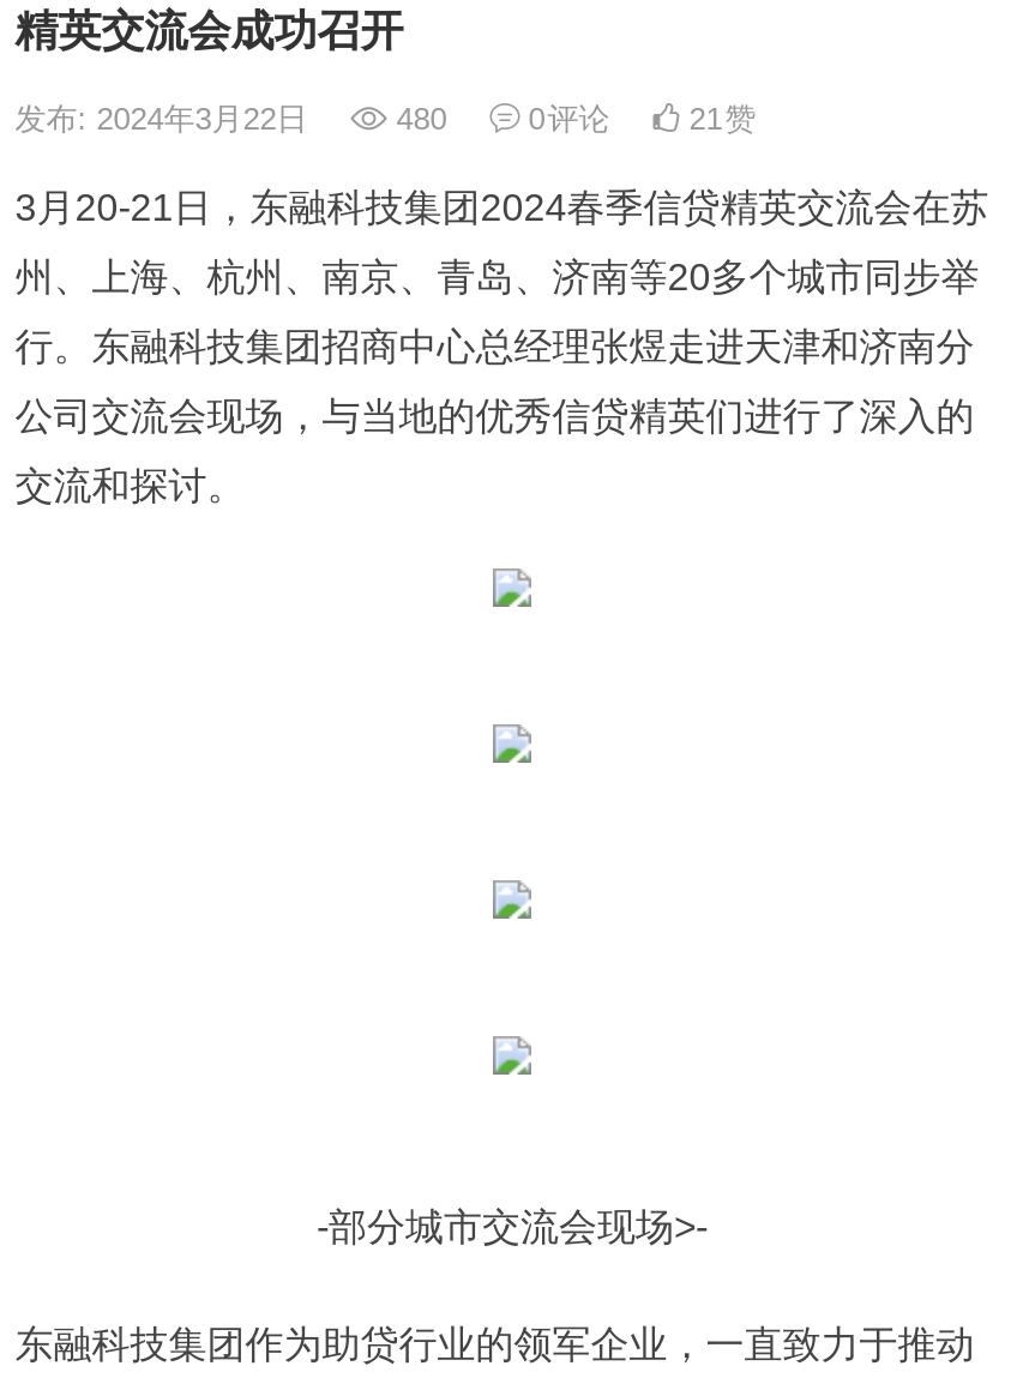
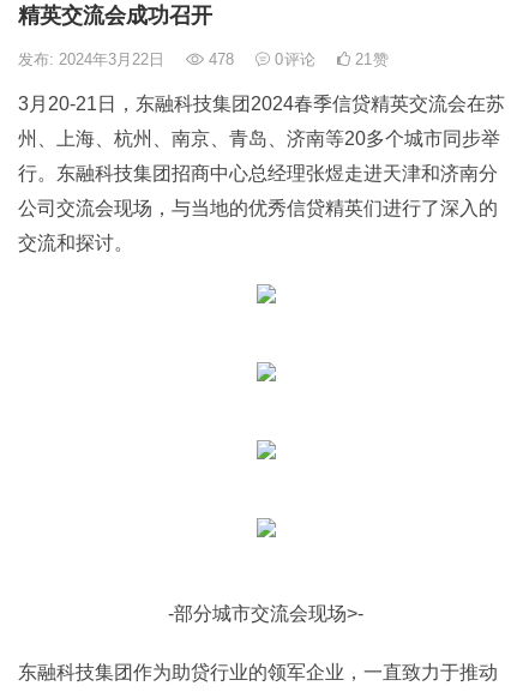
[15,101,756,137] 发布: 2024年3月22日 480 0评论 21赞 -> [18,50,388,68] 发布: 2024年3月22日 478 0评论 21赞

